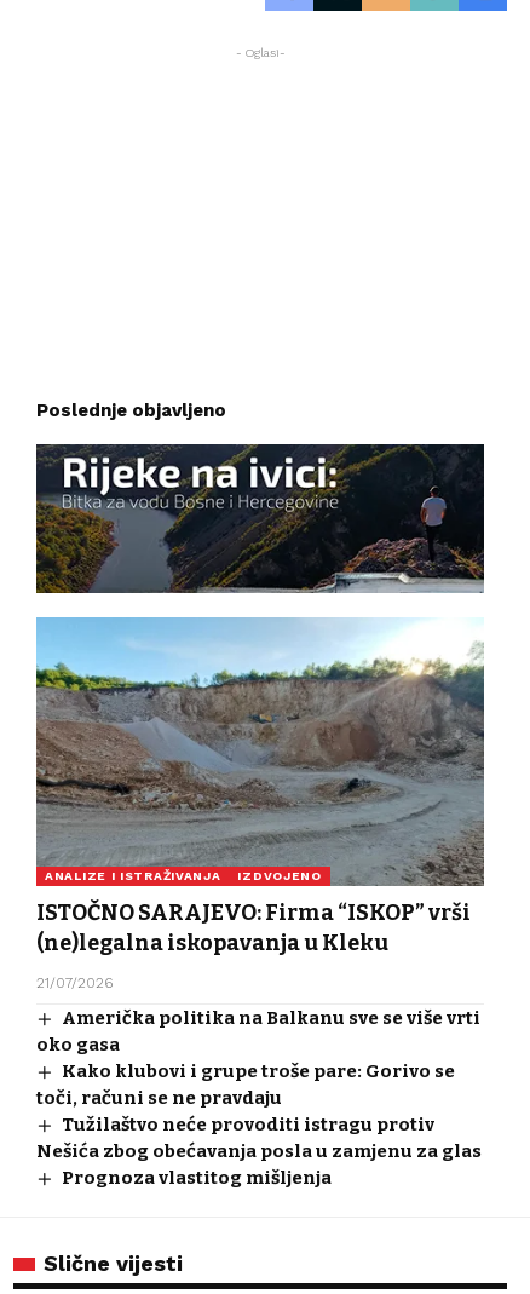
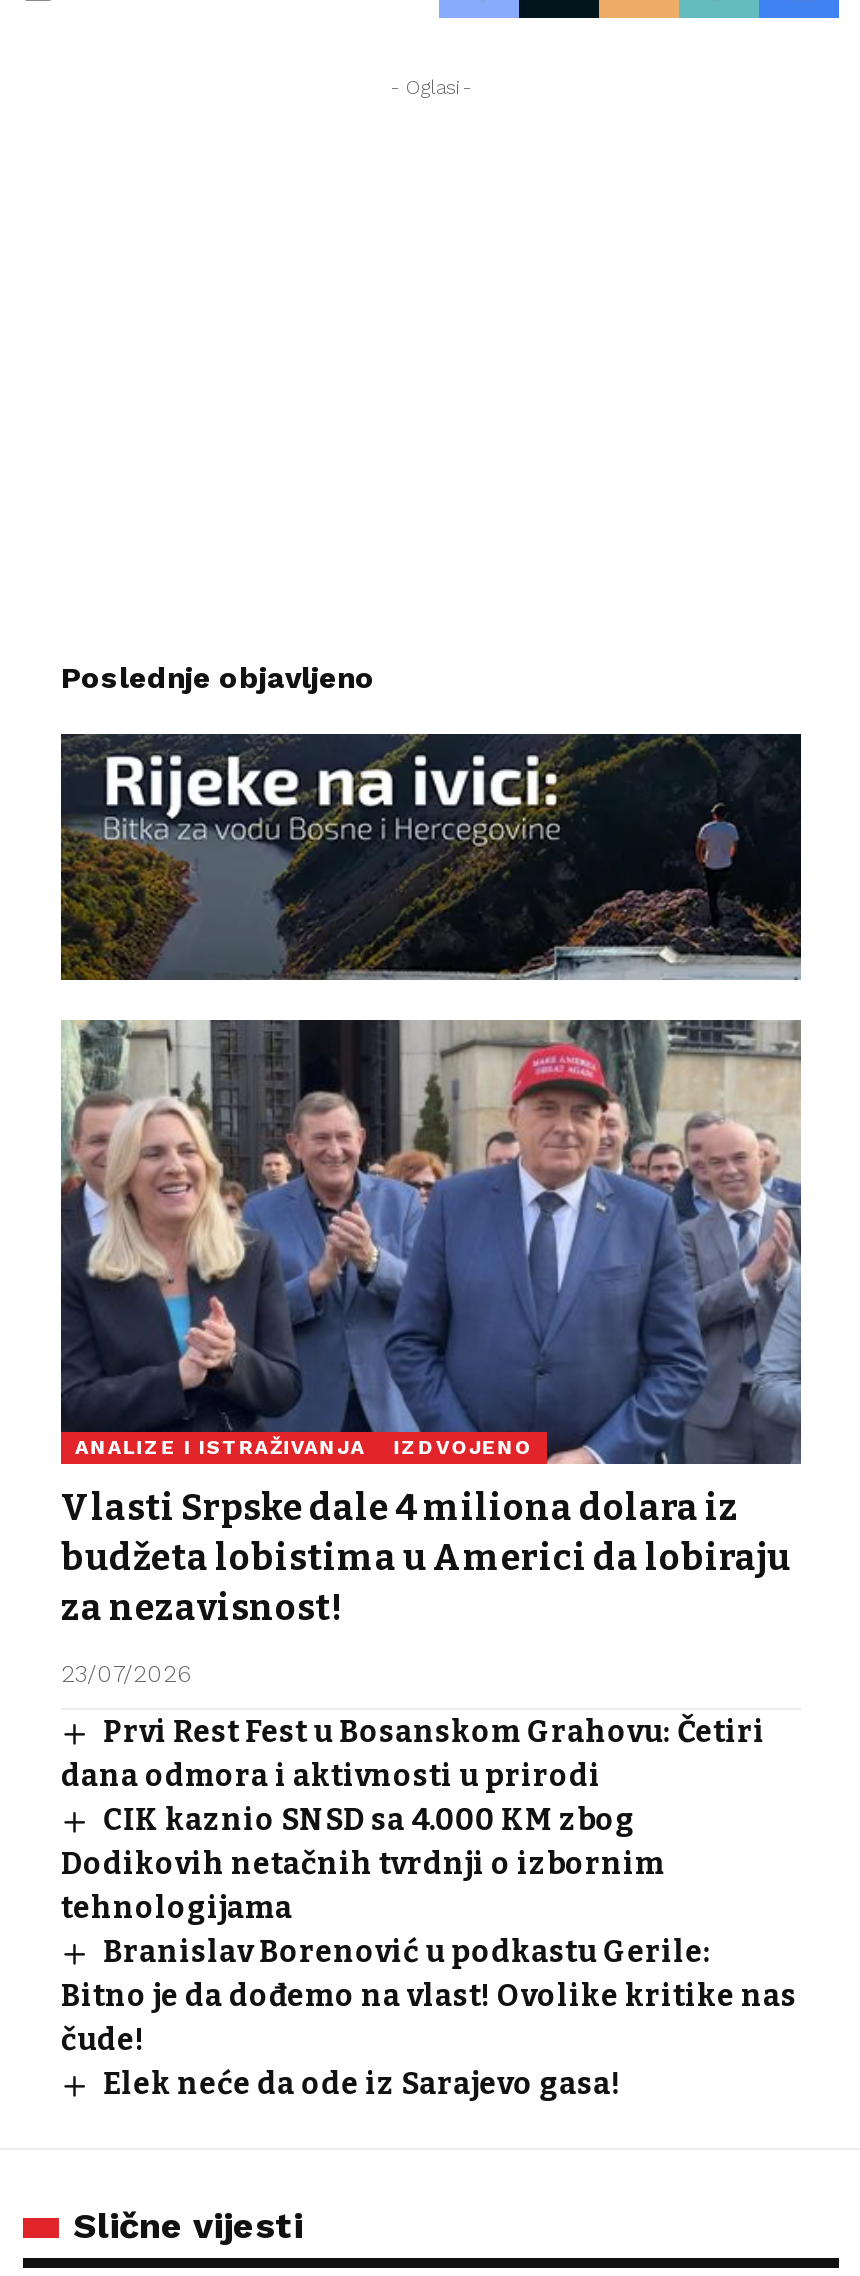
[36,616,484,957] [image] | ISTOČNO SARAJEVO: Firma “ISKOP” vrši | (ne)legalna iskopavanja u Kleku -> [61,1018,803,1630] [image] | Vlasti Srpske dale 4 miliona dolara iz | budžeta lobistima u Americi da lobiraju | za nezavisnost!
[36,975,113,992] 21/07/2026 -> [61,1660,191,1688] 23/07/2026
[36,1007,482,1189] Američka politika na Balkanu sve se više vrti | oko gasa | Kako klubovi i grupe troše pare: Gorivo se | toči, računi se ne pravdaju | Tužilaštvo neće provoditi istragu protiv | Nešića zbog obećavanja posla u zamjenu za glas | Prognoza vlastitog mišljenja -> [61,1714,797,2102] Prvi Rest Fest u Bosanskom Grahovu: Četiri | dana odmora i aktivnosti u prirodi | CIK kaznio SNSD sa 4.000 KM zbog | Dodikovih netačnih tvrdnji o izbornim | tehnologijama | Branislav Borenović u podkastu Gerile: | Bitno je da dođemo na vlast! Ovolike kritike nas | čude! | Elek neće da ode iz Sarajevo gasa!

